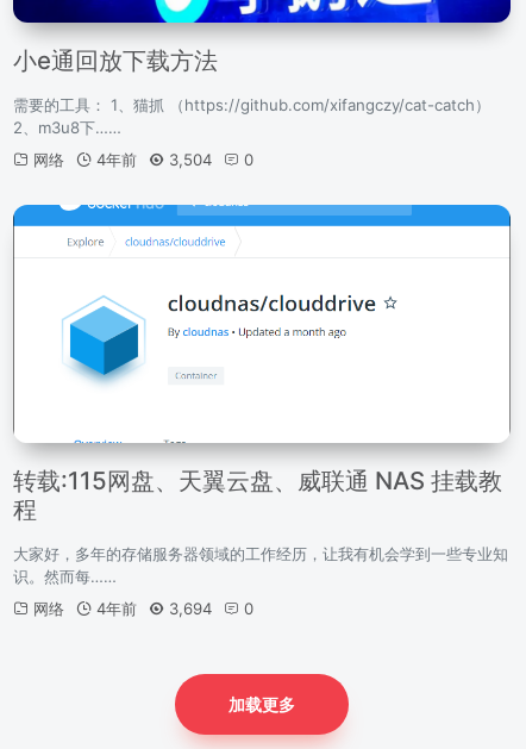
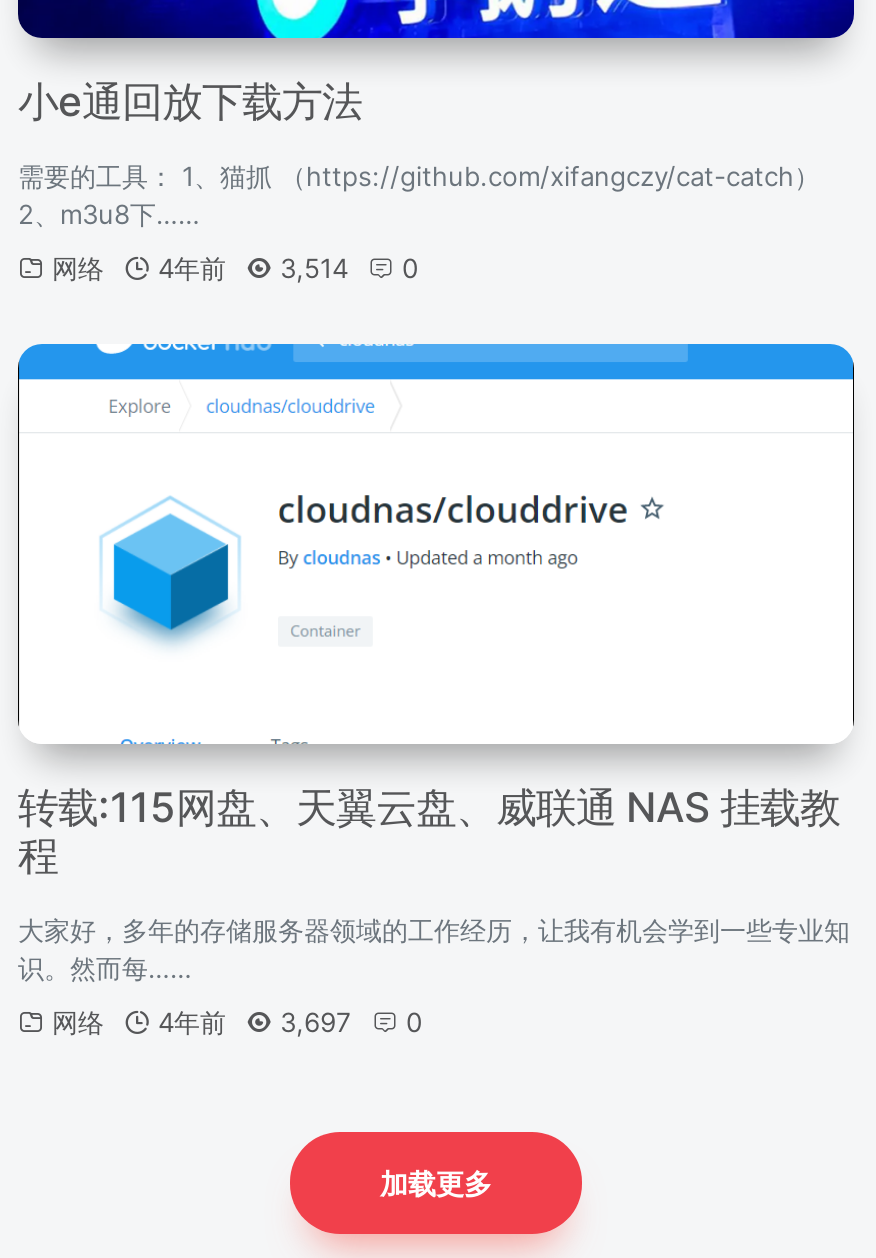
[33,150,253,169] 网络 4年前 3,504 0 -> [52,252,418,284] 网络 4年前 3,514 0
[33,599,253,618] 网络 4年前 3,694 0 -> [52,1006,422,1038] 网络 4年前 3,697 0

